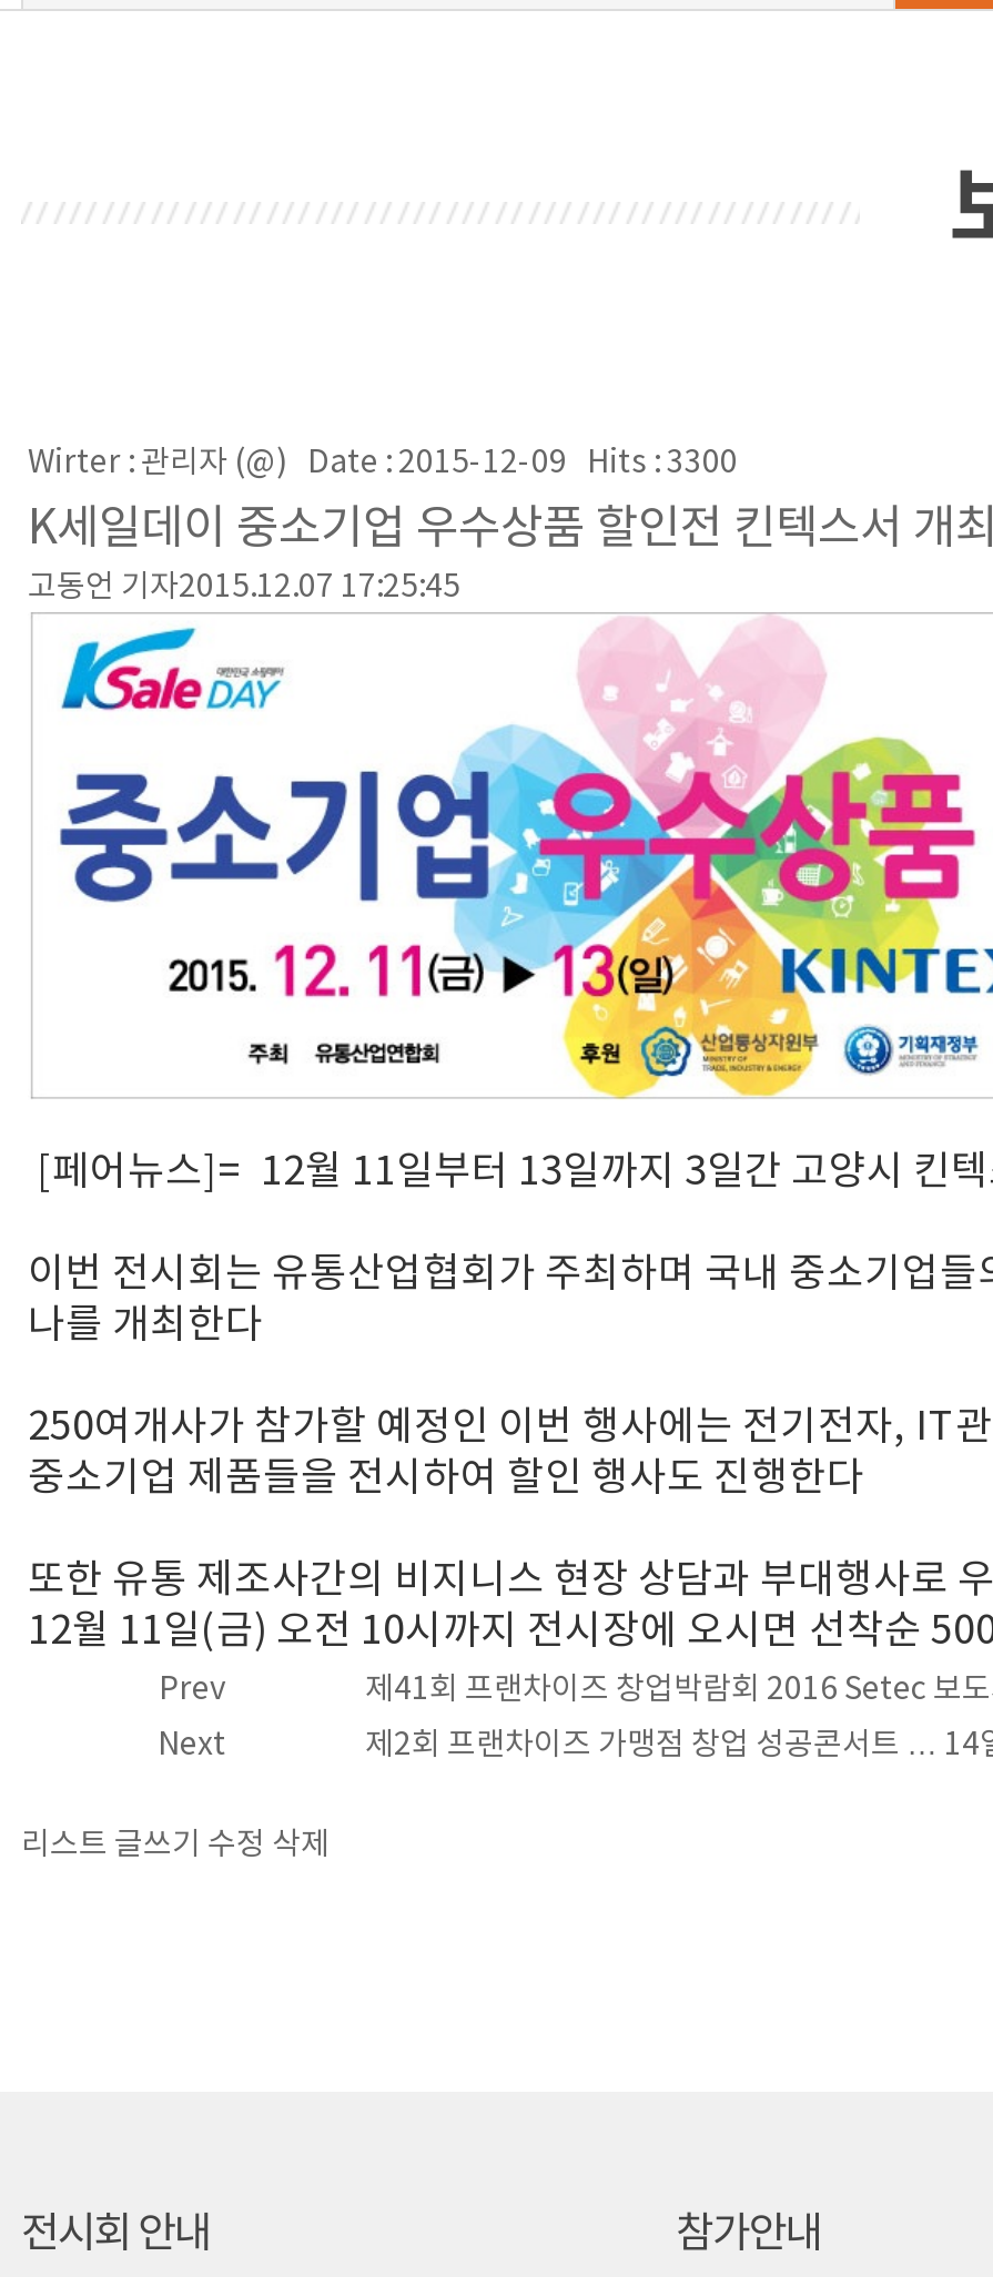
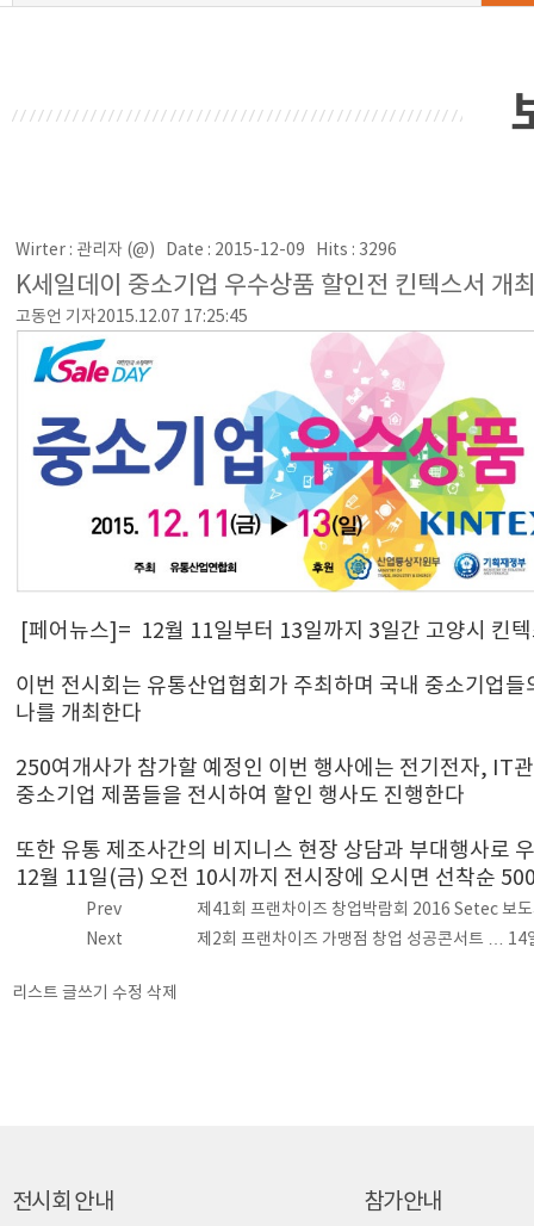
[28,446,751,481] Wirter : 관리자 (@) Date : 2015-12-09 Hits : 3300 -> [15,241,404,260] Wirter : 관리자 (@) Date : 2015-12-09 Hits : 3296

